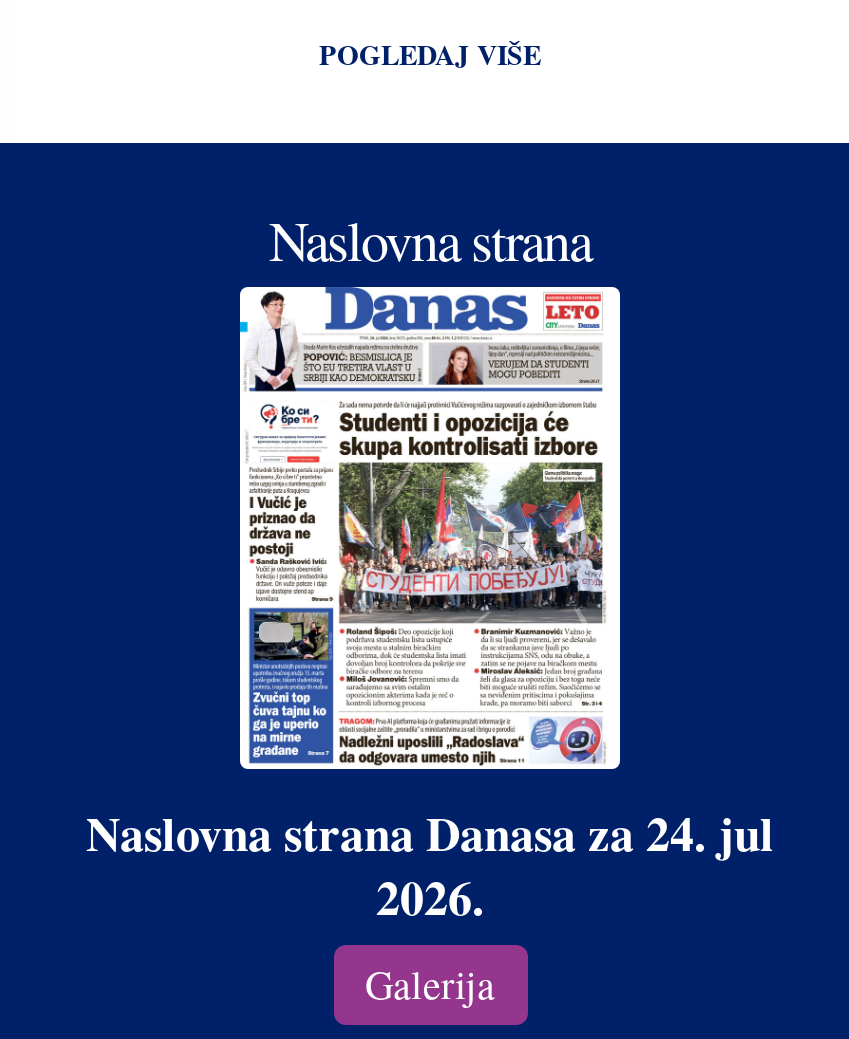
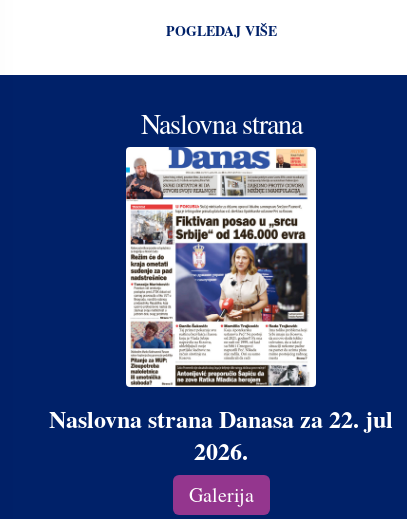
[86,291,774,867] [image] | Naslovna strana Danasa za 24. jul -> [49,148,393,436] [image] | Naslovna strana Danasa za 22. jul

